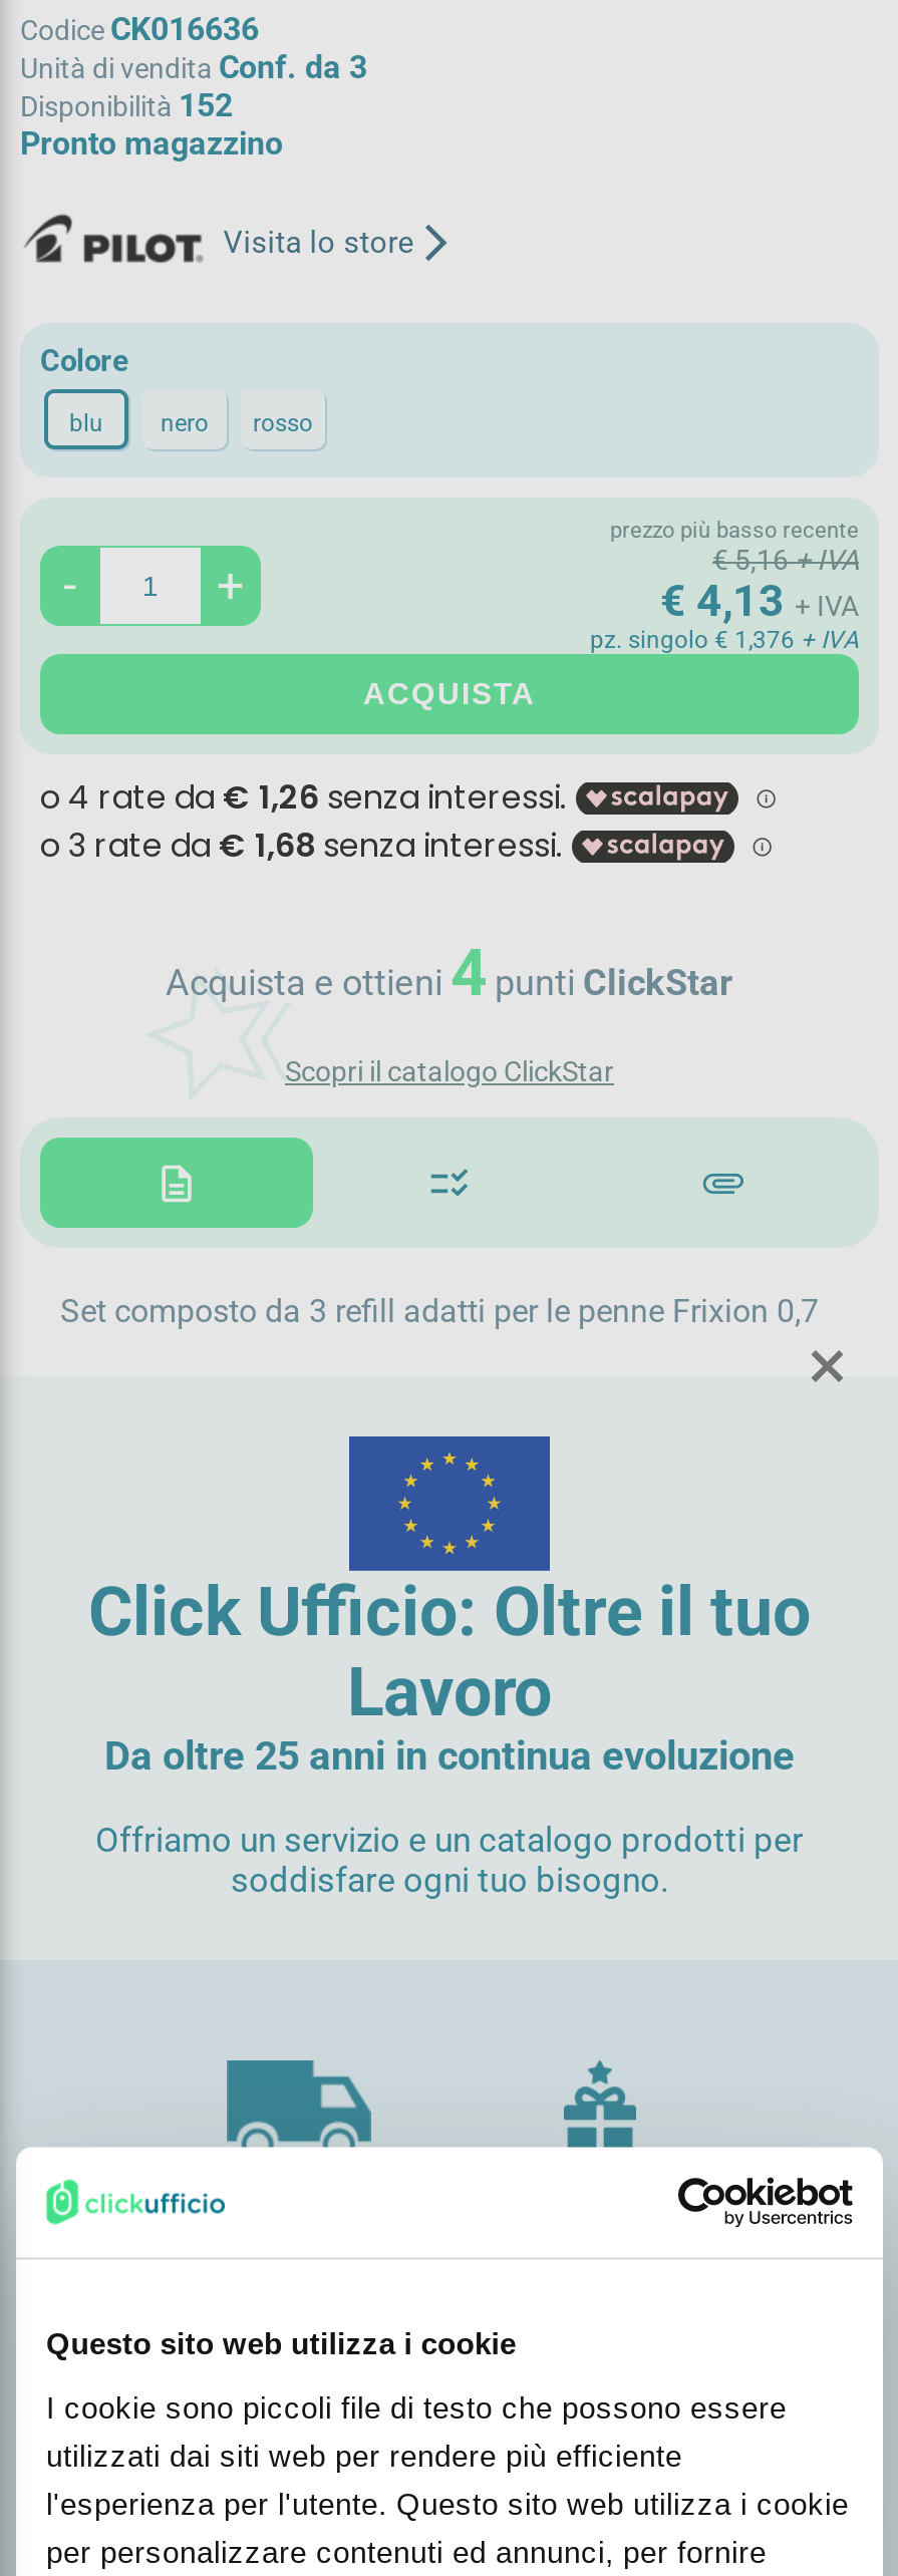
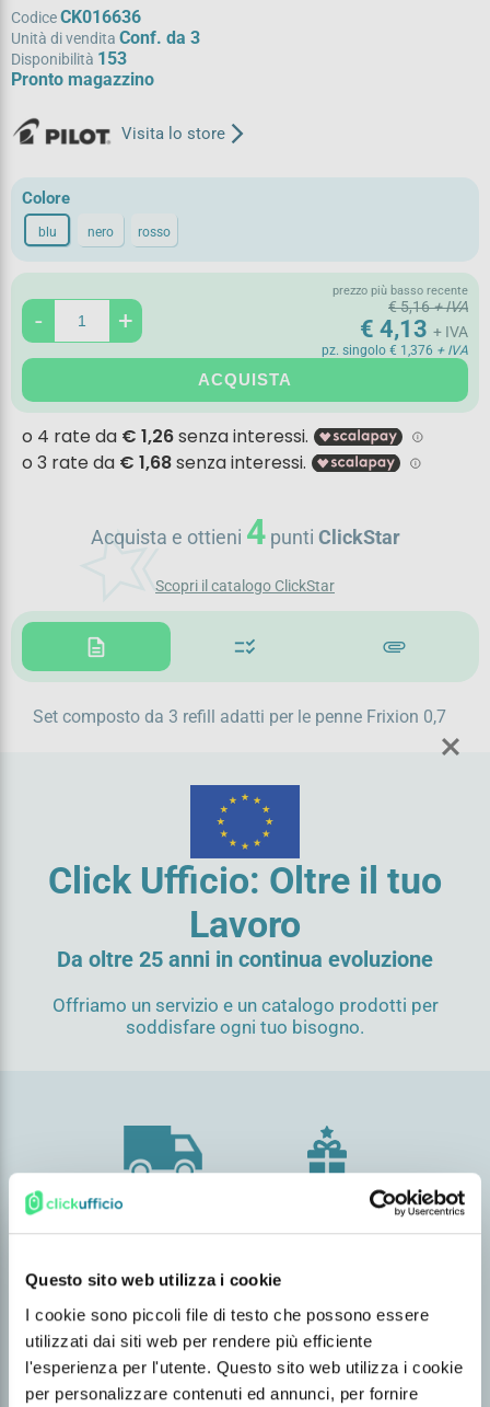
[20,86,233,124] Disponibilità 152 -> [11,48,127,69] Disponibilità 153

